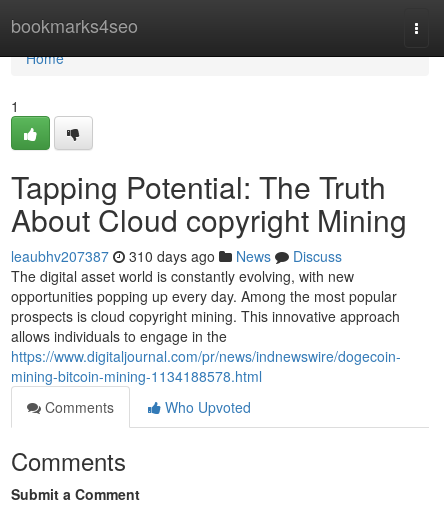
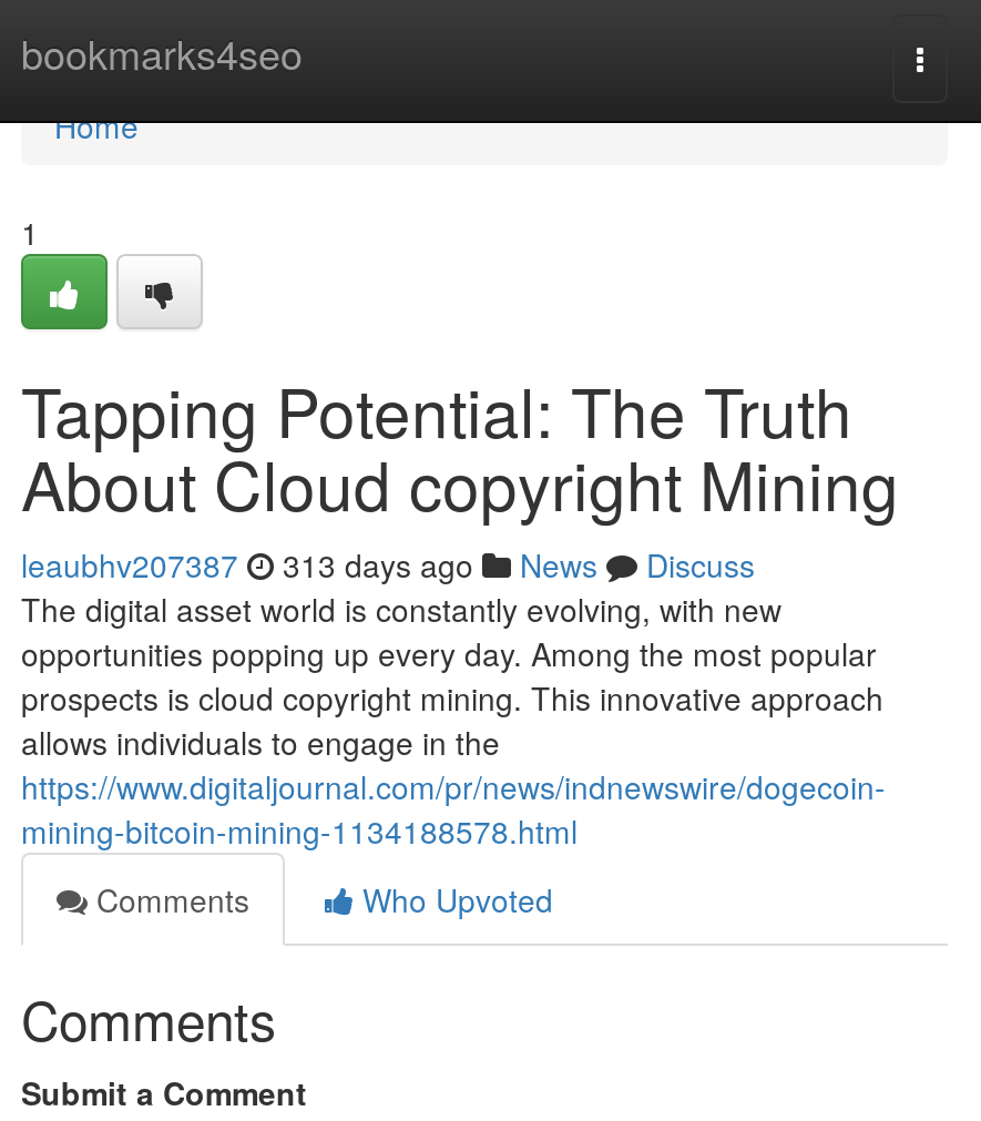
[11,246,342,266] leaubhv207387 310 days ago News Discuss -> [21,542,755,587] leaubhv207387 313 days ago News Discuss

